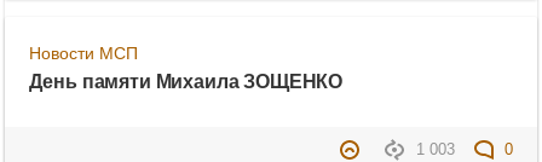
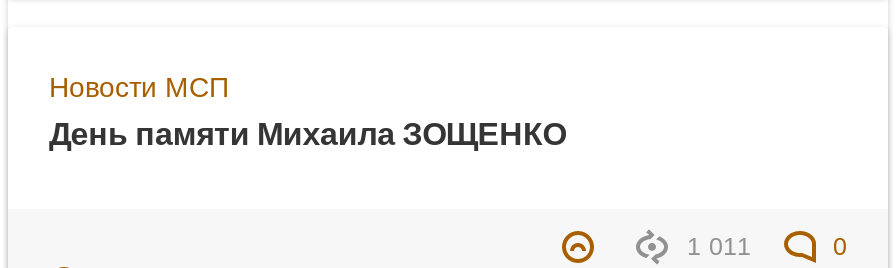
[411,142,454,158] 1 003 -> [679,234,751,262] 1 011

